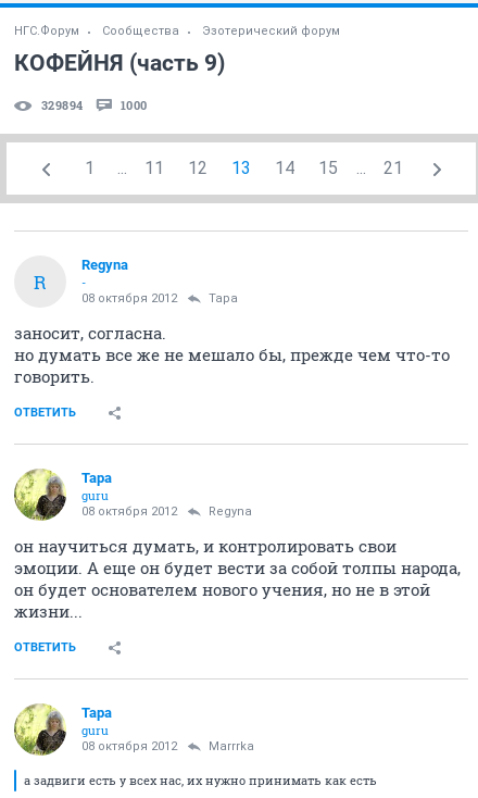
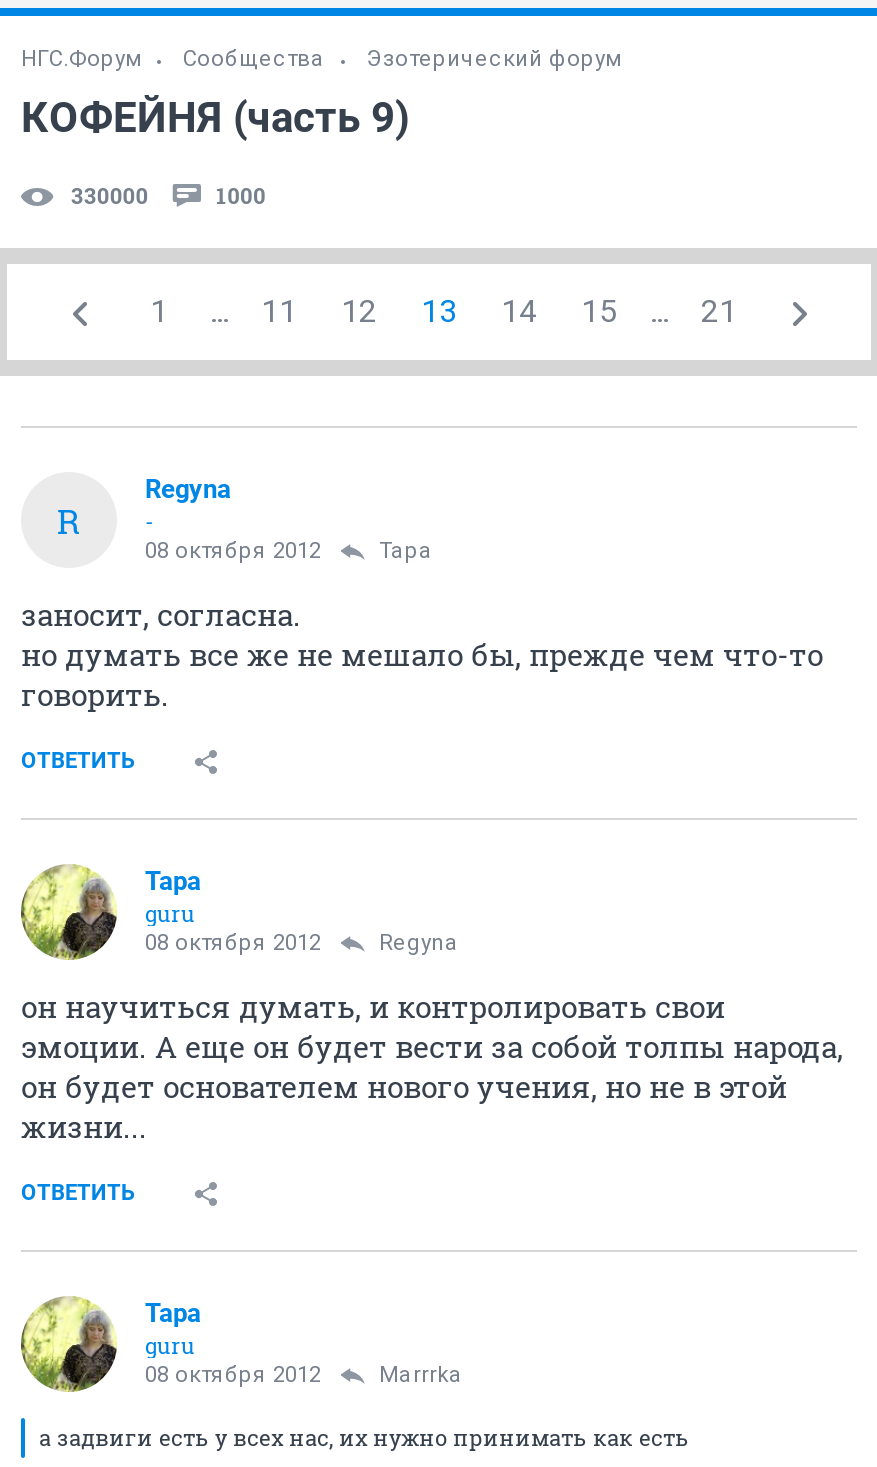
[41,97,83,113] 329894 -> [71,180,148,210] 330000

